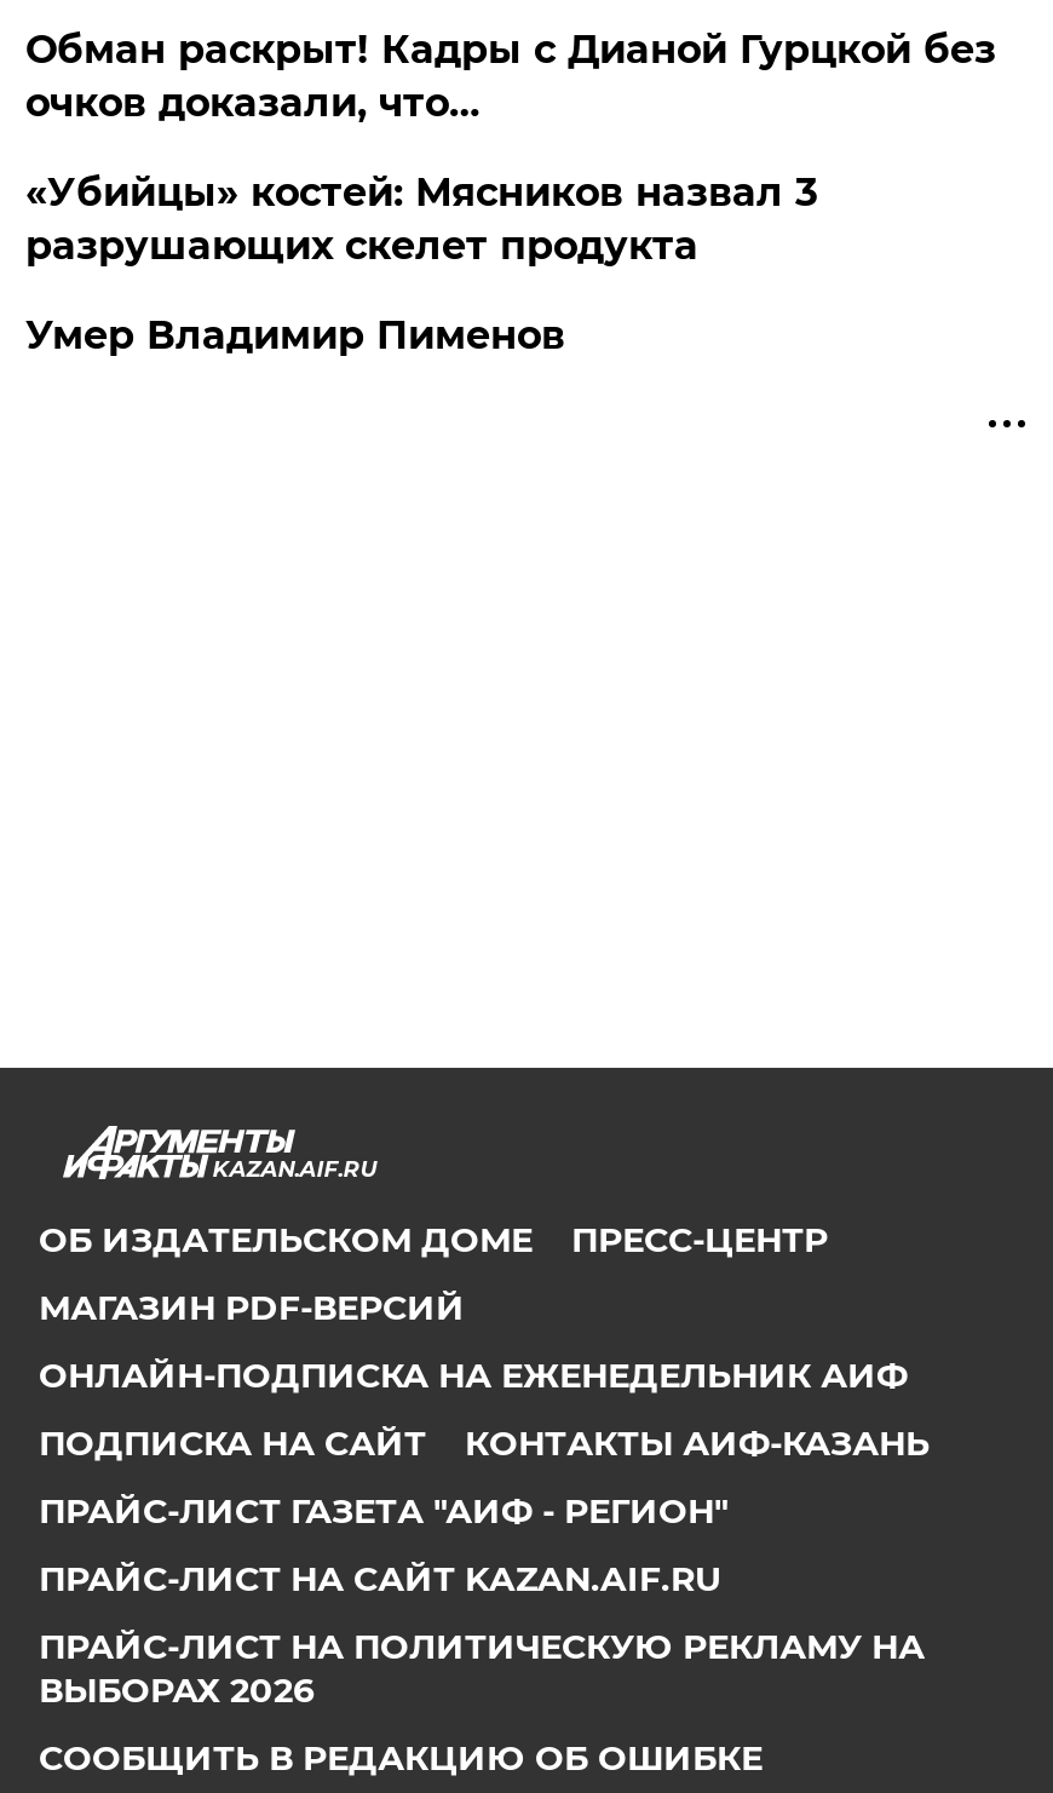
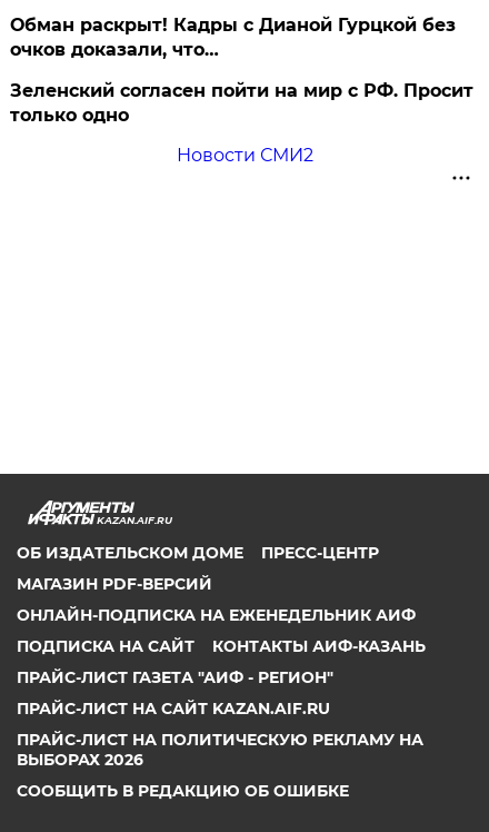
[25,169,817,269] «Убийцы» костей: Мясников назвал 3 | разрушающих скелет продукта -> [10,80,474,126] Зеленский согласен пойти на мир с РФ. Просит | только одно
[25,312,565,358] Умер Владимир Пименов -> [176,145,313,166] Новости СМИ2

